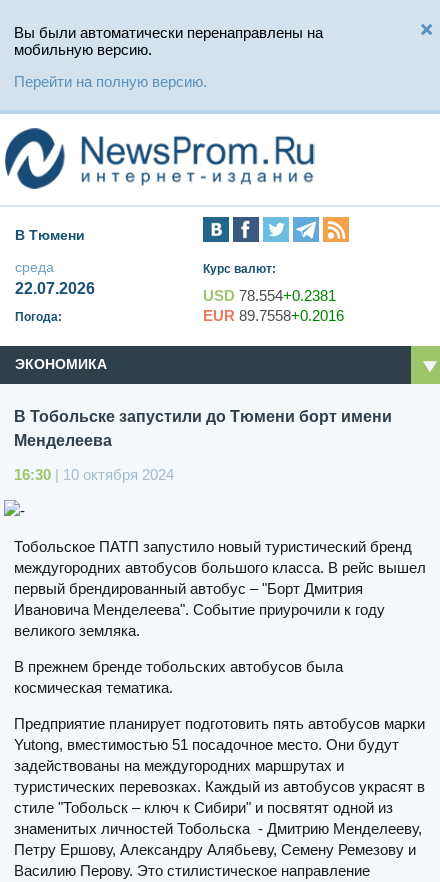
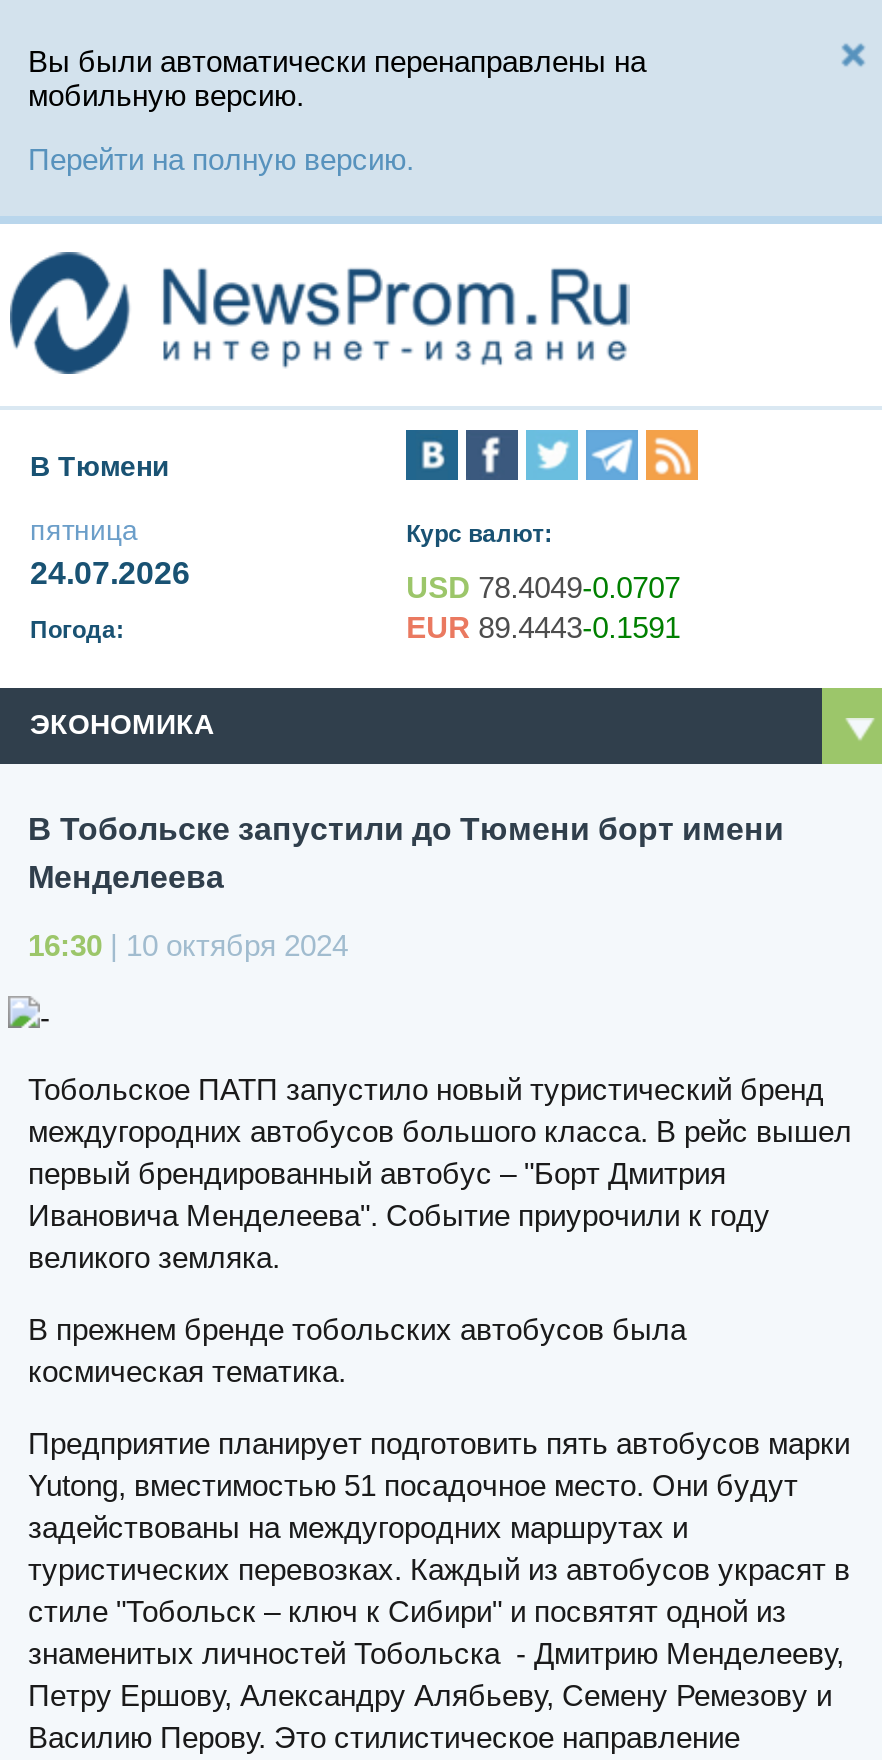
[15,259,95,297] среда | 22.07.2026 -> [30,515,190,591] пятница | 24.07.2026
[203,287,336,304] USD 78.554+0.2381 -> [406,571,680,605] USD 78.4049-0.0707
[203,307,344,324] EUR 89.7558+0.2016 -> [406,611,680,645] EUR 89.4443-0.1591

